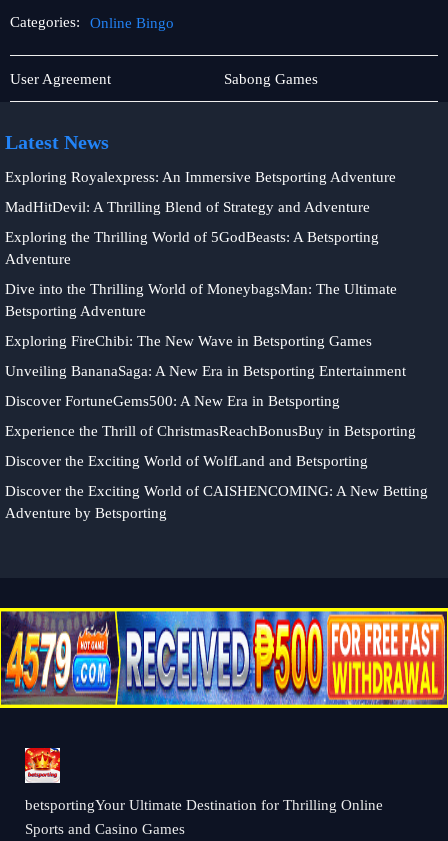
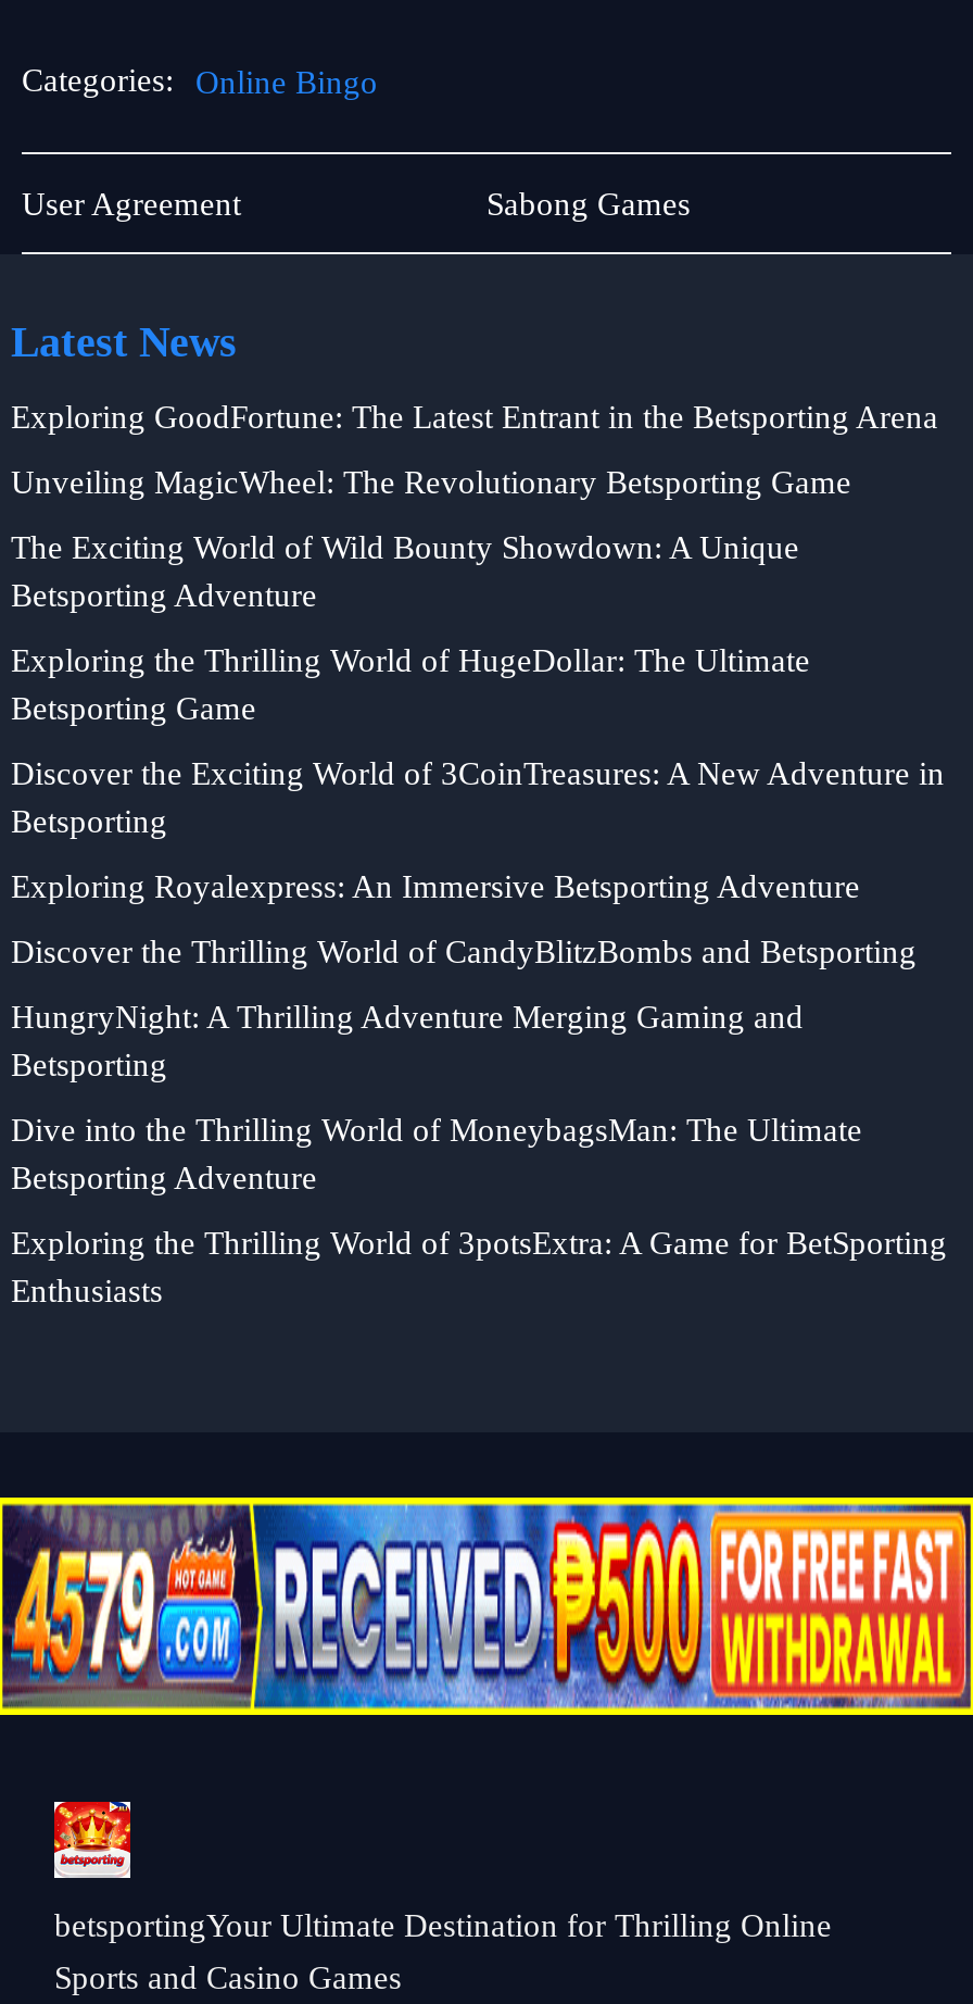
none -> [11,400,945,839] Exploring GoodFortune: The Latest Entrant in the Betsporting Arena | Unveiling MagicWheel: The Revolutionary Betsporting Game | The Exciting World of Wild Bounty Showdown: A Unique | Betsporting Adventure | Exploring the Thrilling World of HugeDollar: The Ultimate | Betsporting Game | Discover the Exciting World of 3CoinTreasures: A New Adventure in | Betsporting
moved [5,169,396,185] -> [11,869,860,904]: Exploring Royalexpress: An Immersive Betsporting Adventure
[5,199,370,215] MadHitDevil: A Thrilling Blend of Strategy and Adventure -> [11,935,917,969] Discover the Thrilling World of CandyBlitzBombs and Betsporting
[5,229,379,267] Exploring the Thrilling World of 5GodBeasts: A Betsporting | Adventure -> [11,1000,804,1082] HungryNight: A Thrilling Adventure Merging Gaming and | Betsporting
moved [5,281,397,319] -> [11,1113,862,1195]: Dive into the Thrilling World of MoneybagsMan: The Ultimate | Betsporting Adventure
[5,333,428,521] Exploring FireChibi: The New Wave in Betsporting Games | Unveiling BananaSaga: A New Era in Betsporting Entertainment | Discover FortuneGems500: A New Era in Betsporting | Experience the Thrill of ChristmasReachBonusBuy in Betsporting | Discover the Exciting World of WolfLand and Betsporting | Discover the Exciting World of CAISHENCOMING: A New Betting | Adventure by Betsporting -> [11,1226,947,1308] Exploring the Thrilling World of 3potsExtra: A Game for BetSporting | Enthusiasts

